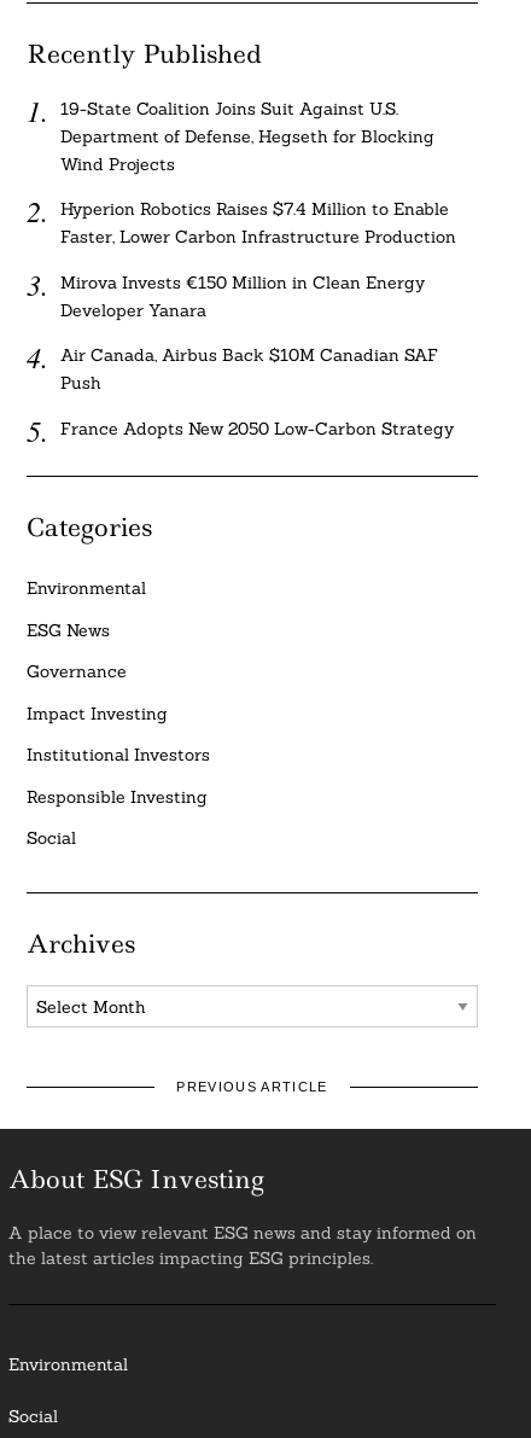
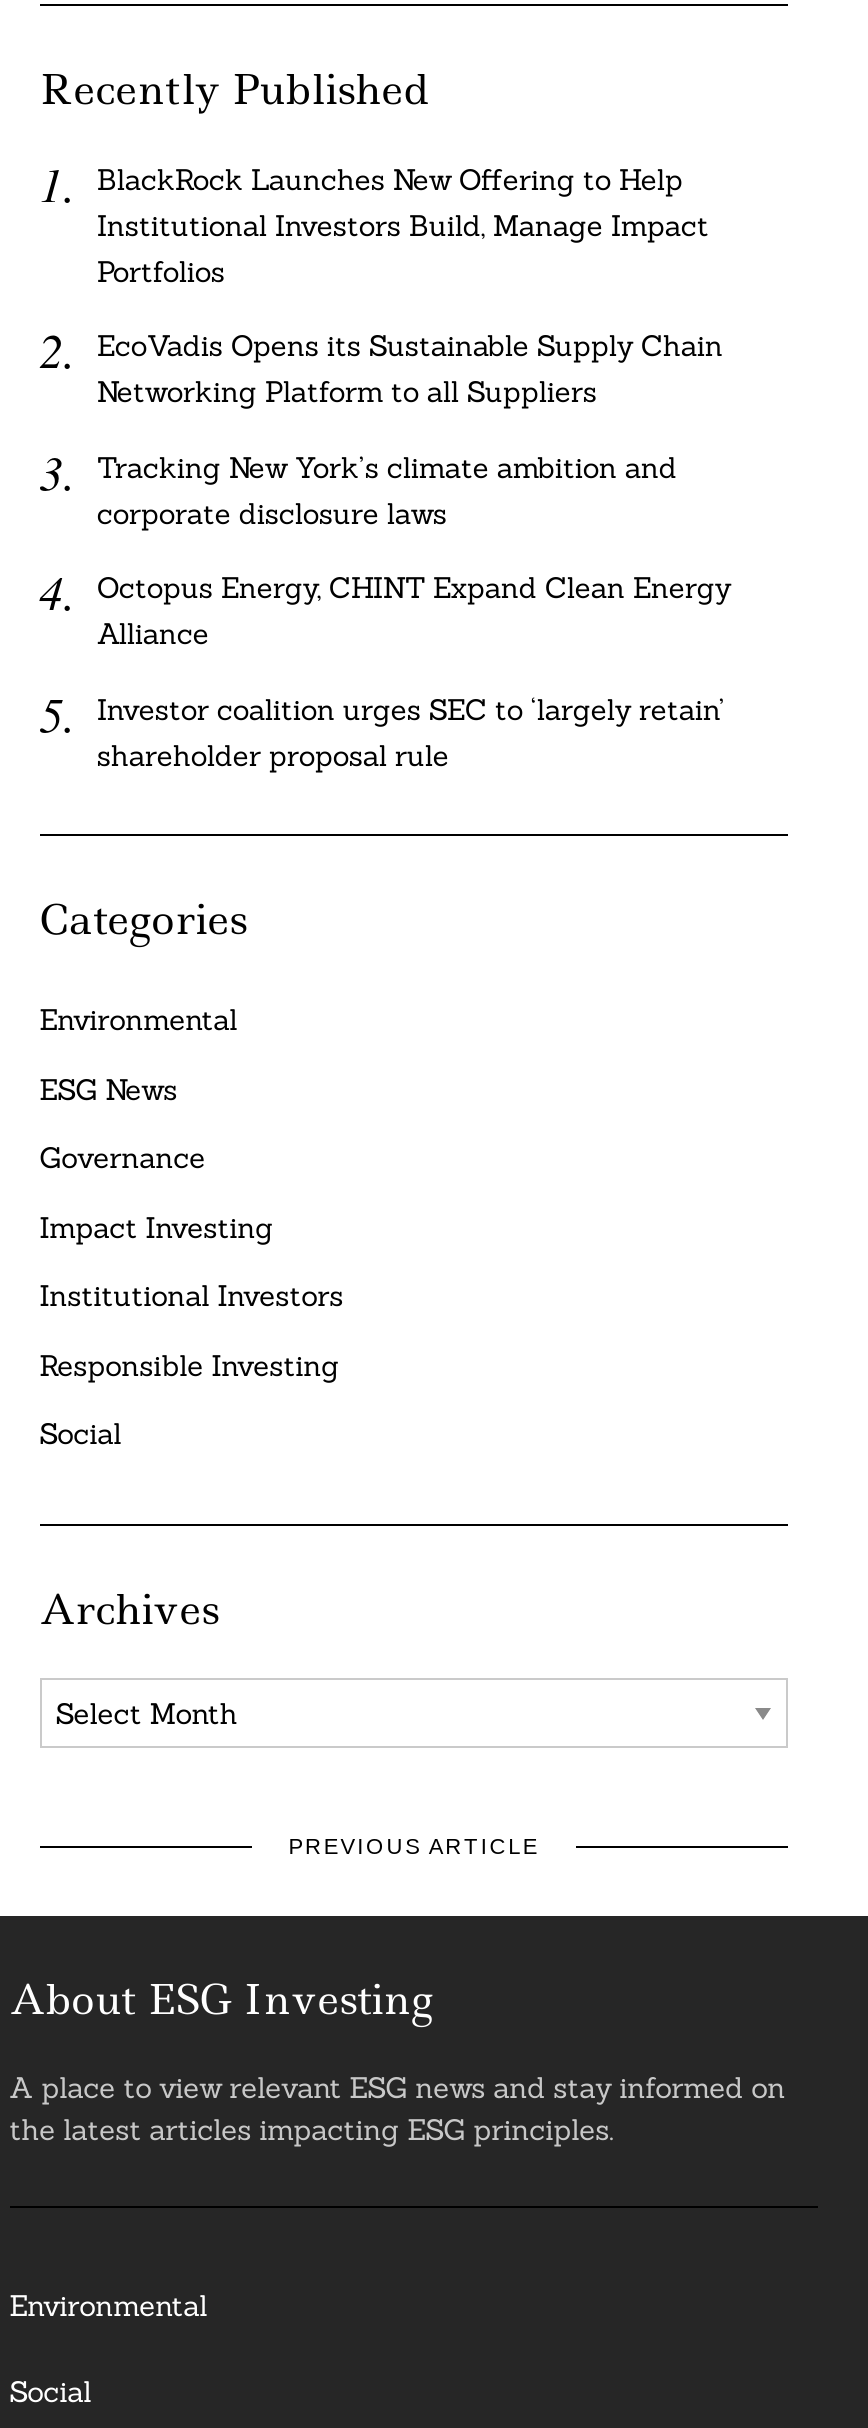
[61,98,435,175] 19-State Coalition Joins Suit Against U.S. | Department of Defense, Hegseth for Blocking | Wind Projects -> [97,162,709,290] BlackRock Launches New Offering to Help | Institutional Investors Build, Manage Impact | Portfolios
[61,198,457,248] Hyperion Robotics Raises $7.4 Million to Enable | Faster, Lower Carbon Infrastructure Production -> [97,329,723,411] EcoVadis Opens its Sustainable Supply Chain | Networking Platform to all Suppliers
[61,271,425,321] Mirova Invests €150 Million in Clean Energy | Developer Yanara -> [97,450,677,532] Tracking New York’s climate ambition and | corporate disclosure laws
[61,344,439,394] Air Canada, Airbus Back $10M Canadian SAF | Push -> [97,570,731,652] Octopus Energy, CHINT Expand Clean Energy | Alliance
[61,417,454,439] France Adopts New 2050 Low-Carbon Strategy -> [97,691,725,773] Investor coalition urges SEC to ‘largely retain’ | shareholder proposal rule

